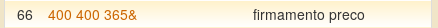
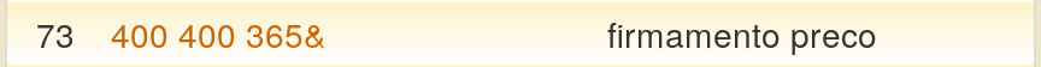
[17,4,137,24] 66 400 400 365& -> [36,10,325,57] 73 400 400 365&

